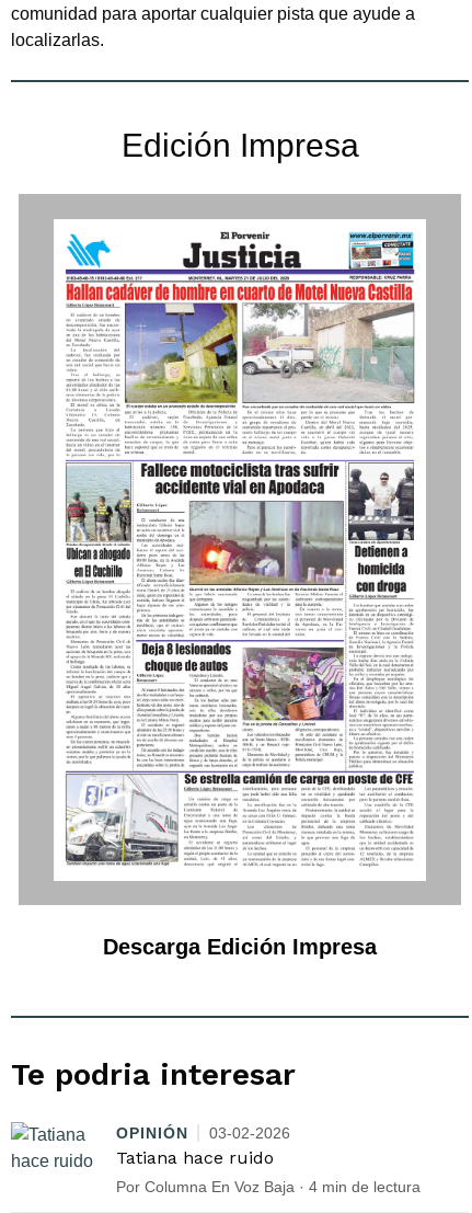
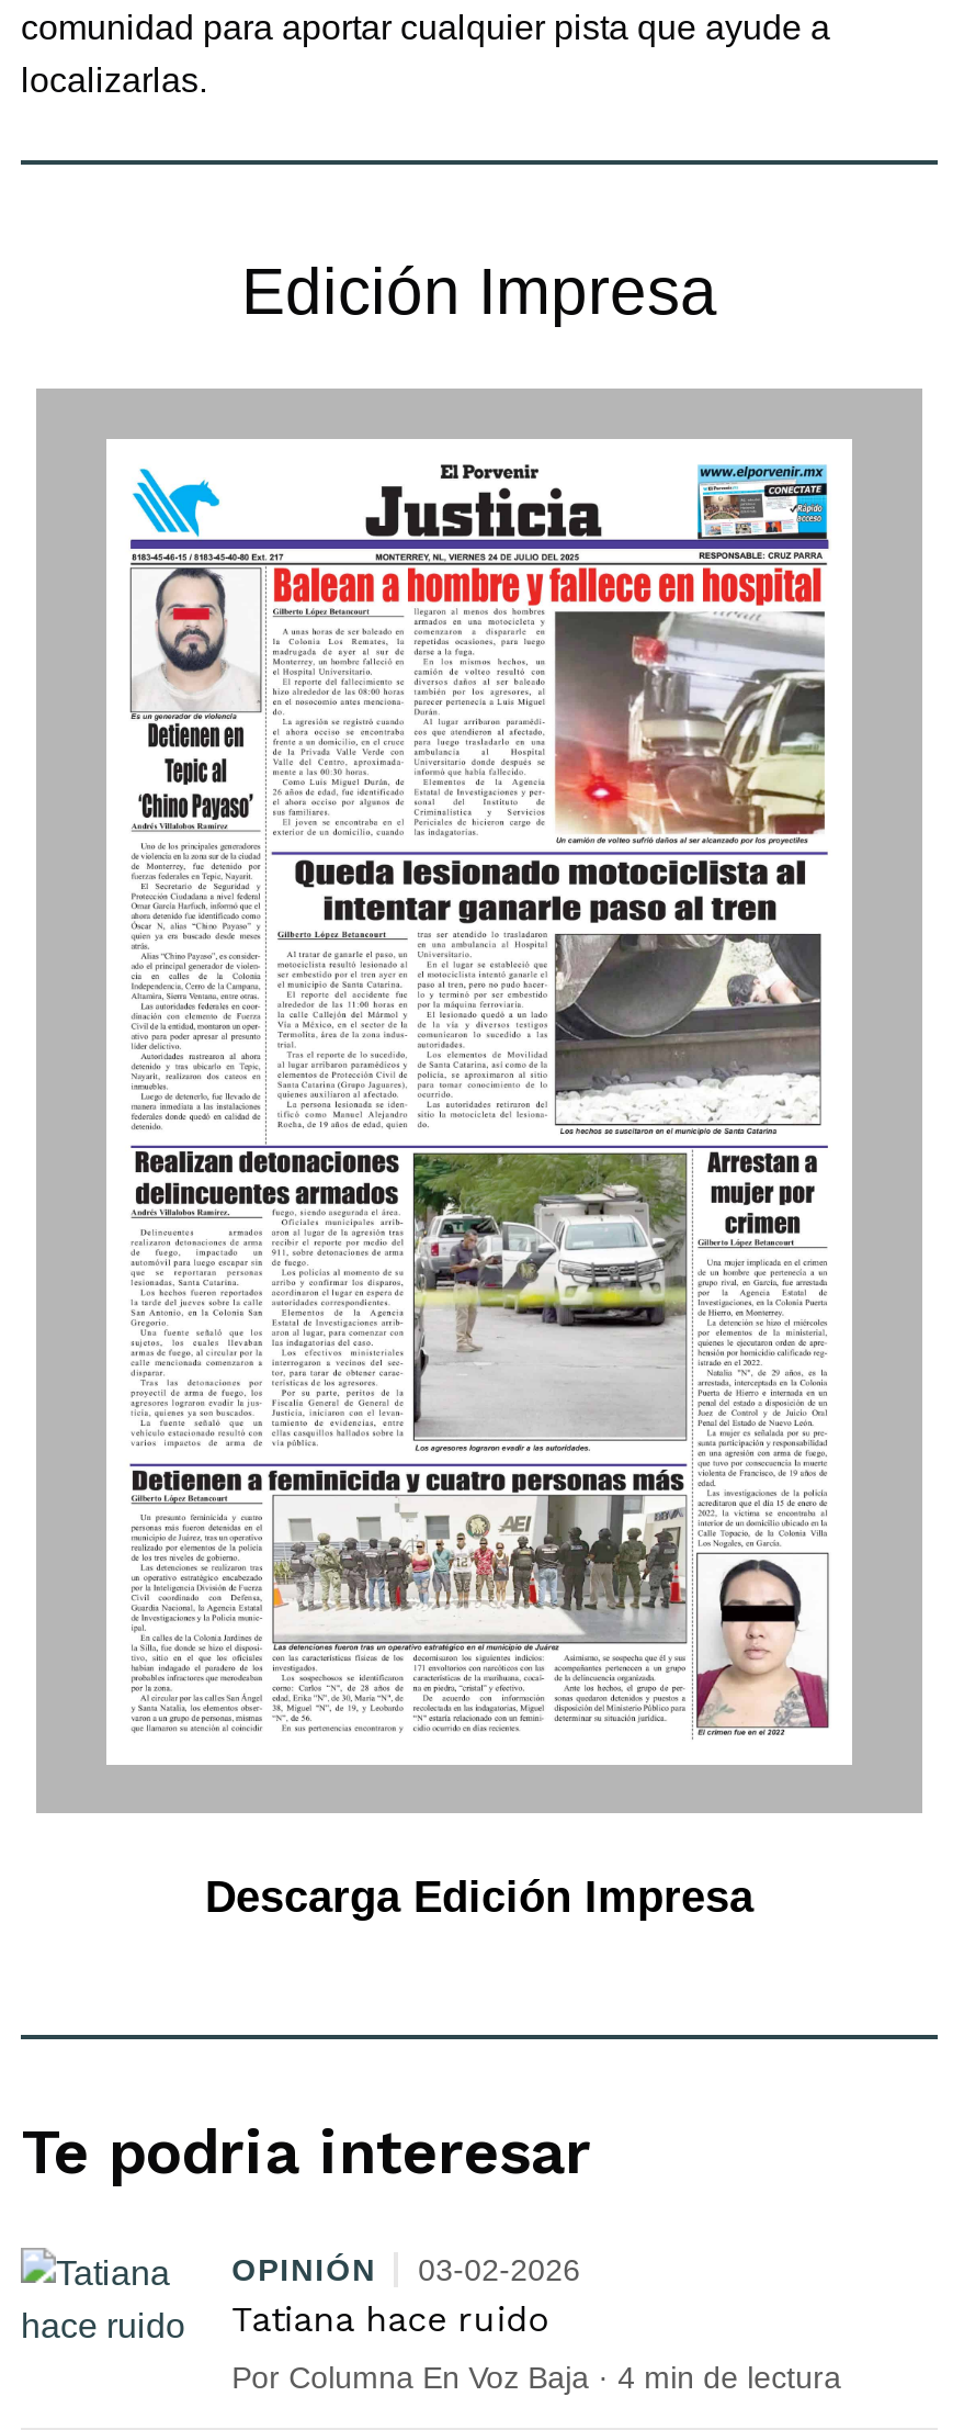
[65,283,415,867] [image] -> [128,566,830,1736] [image]

